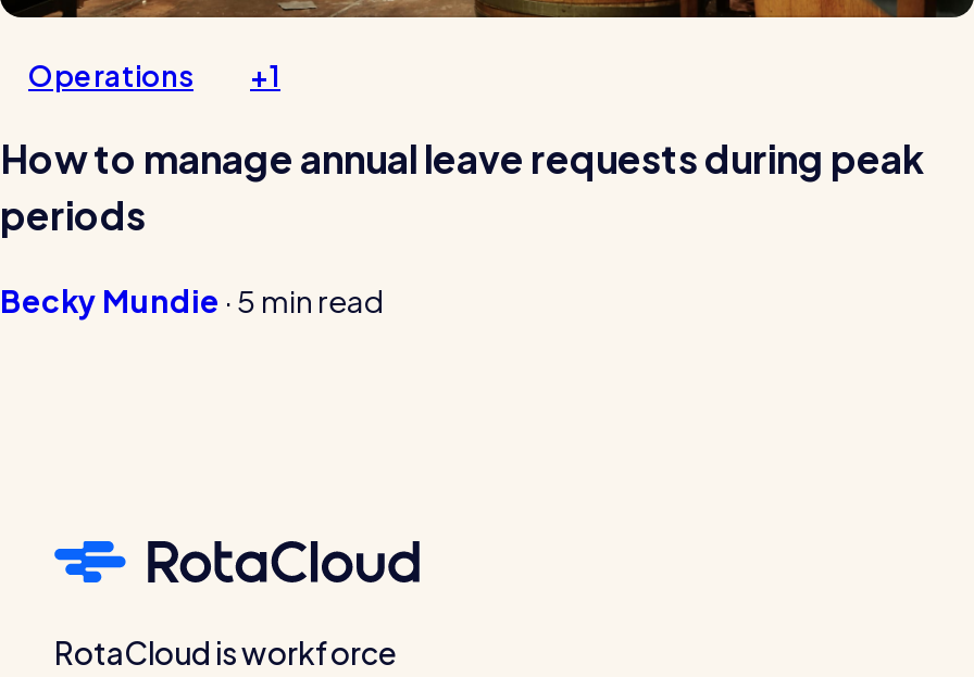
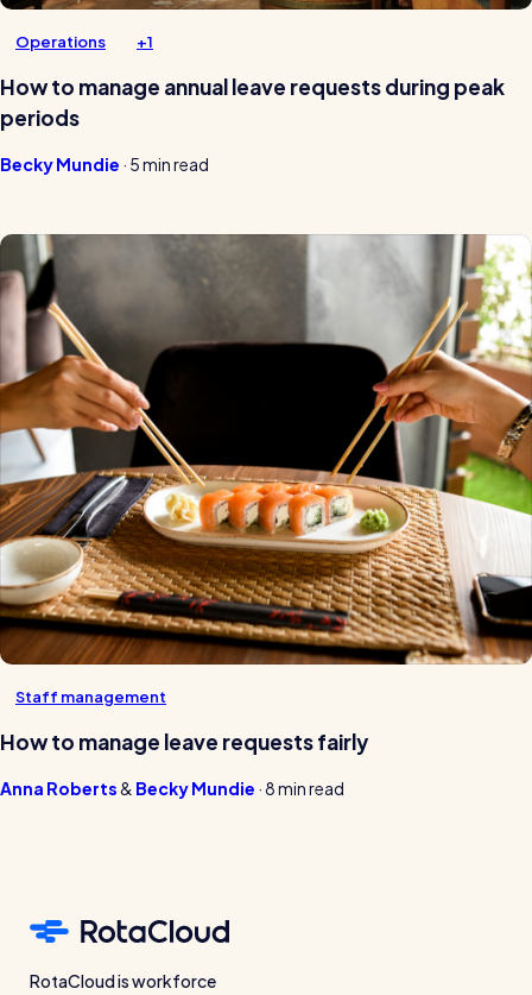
none -> [0,233,528,799] [image] | Staff management | How to manage leave requests fairly | Anna Roberts | Becky Mundie · 8 min read

